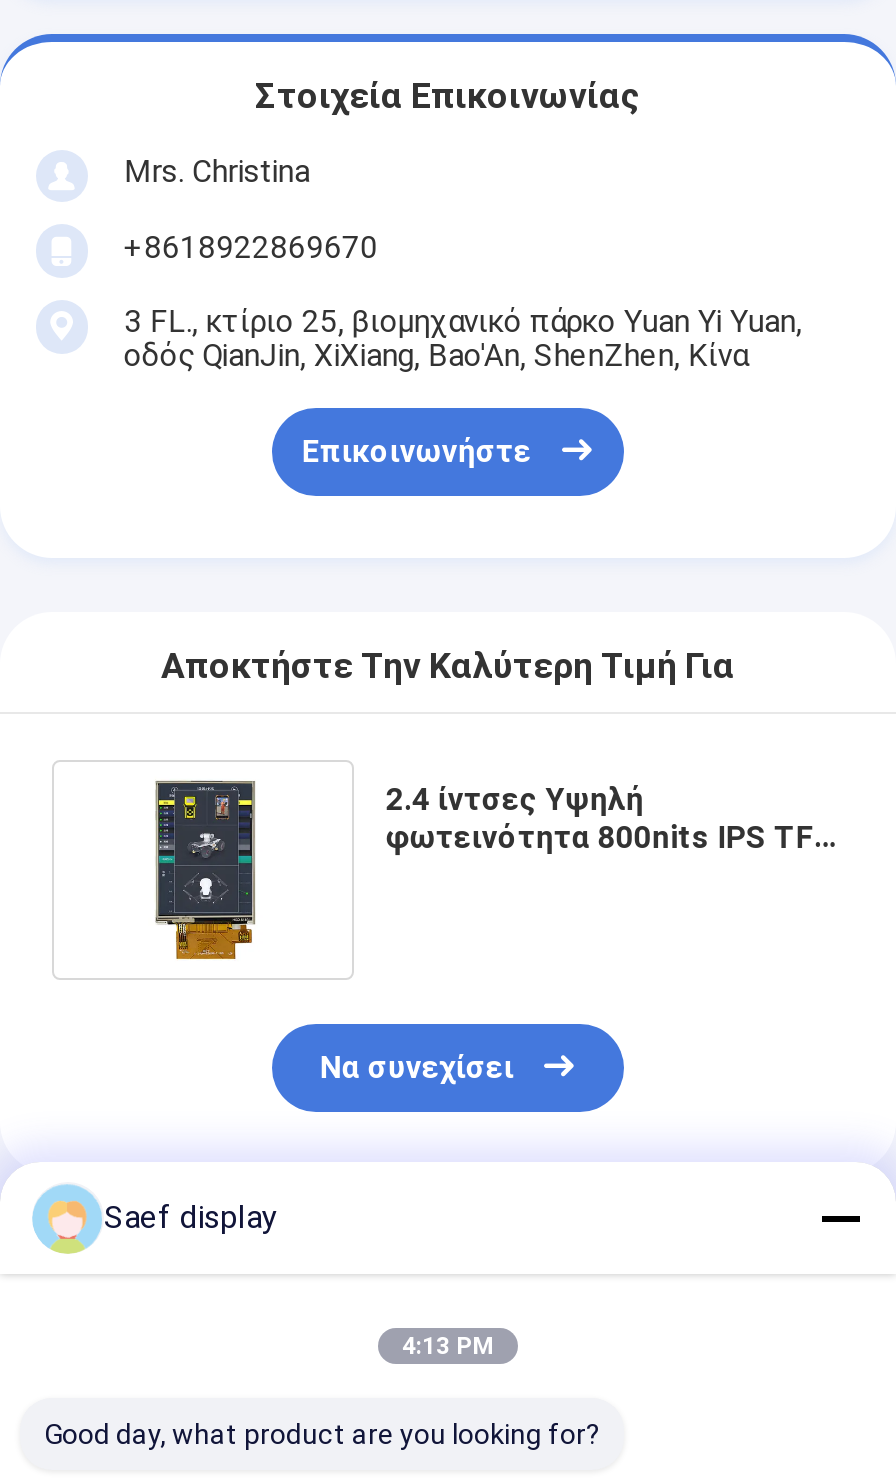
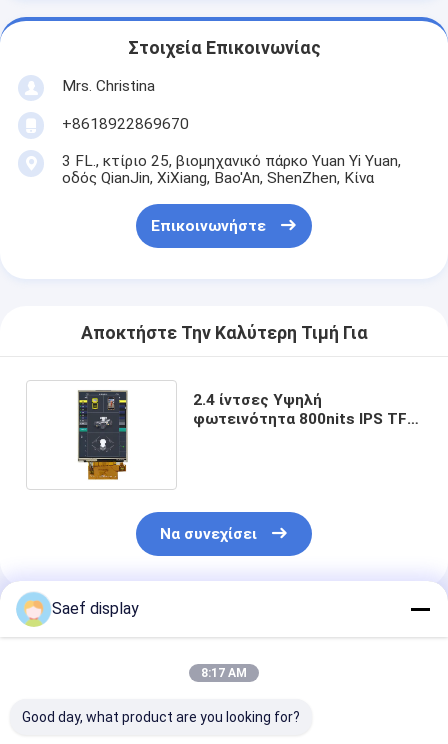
[402,1332,494,1360] 4:13 PM -> [201,666,247,680] 8:17 AM

